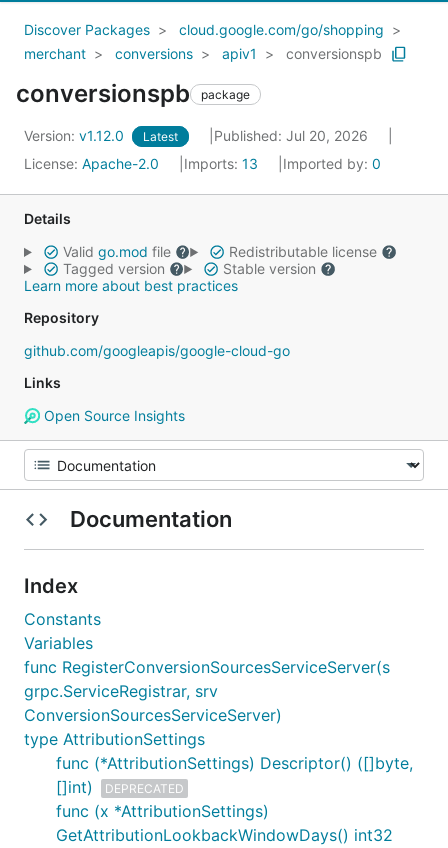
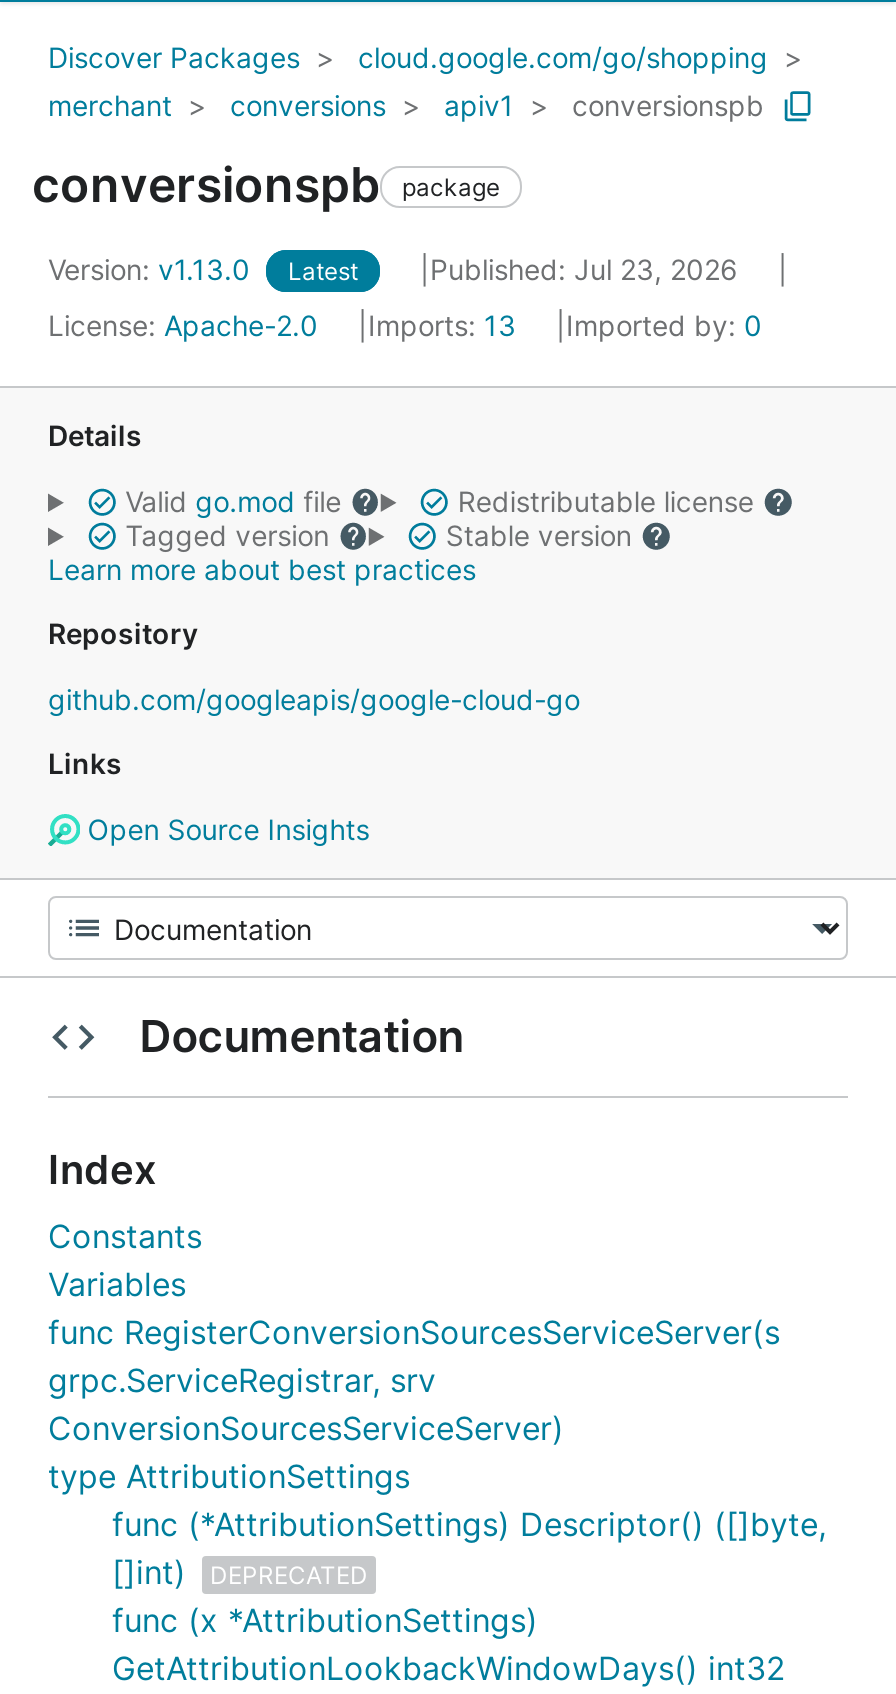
[24,127,178,144] Version: v1.12.0 Latest -> [48,252,358,286] Version: v1.13.0 Latest
[214,127,372,144] Published: Jul 20, 2026 -> [430,252,746,286] Published: Jul 23, 2026

